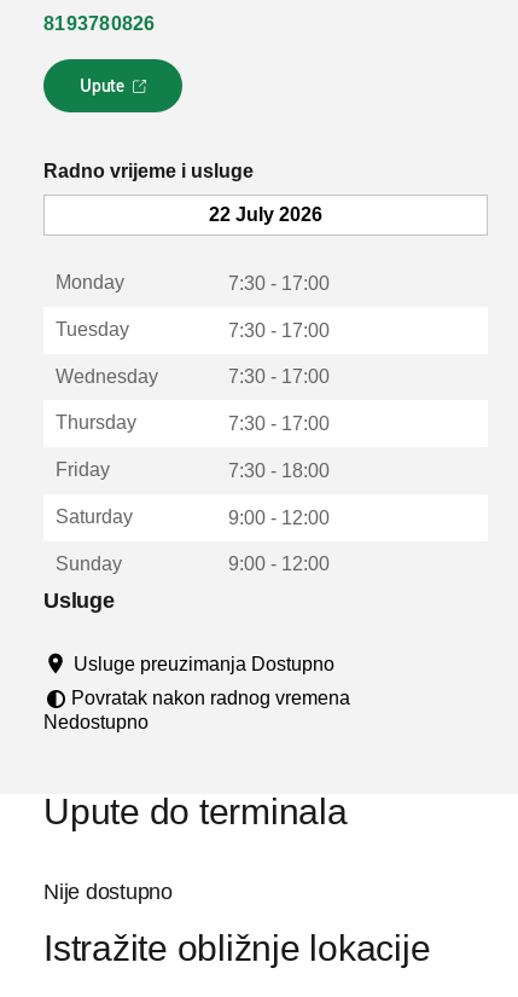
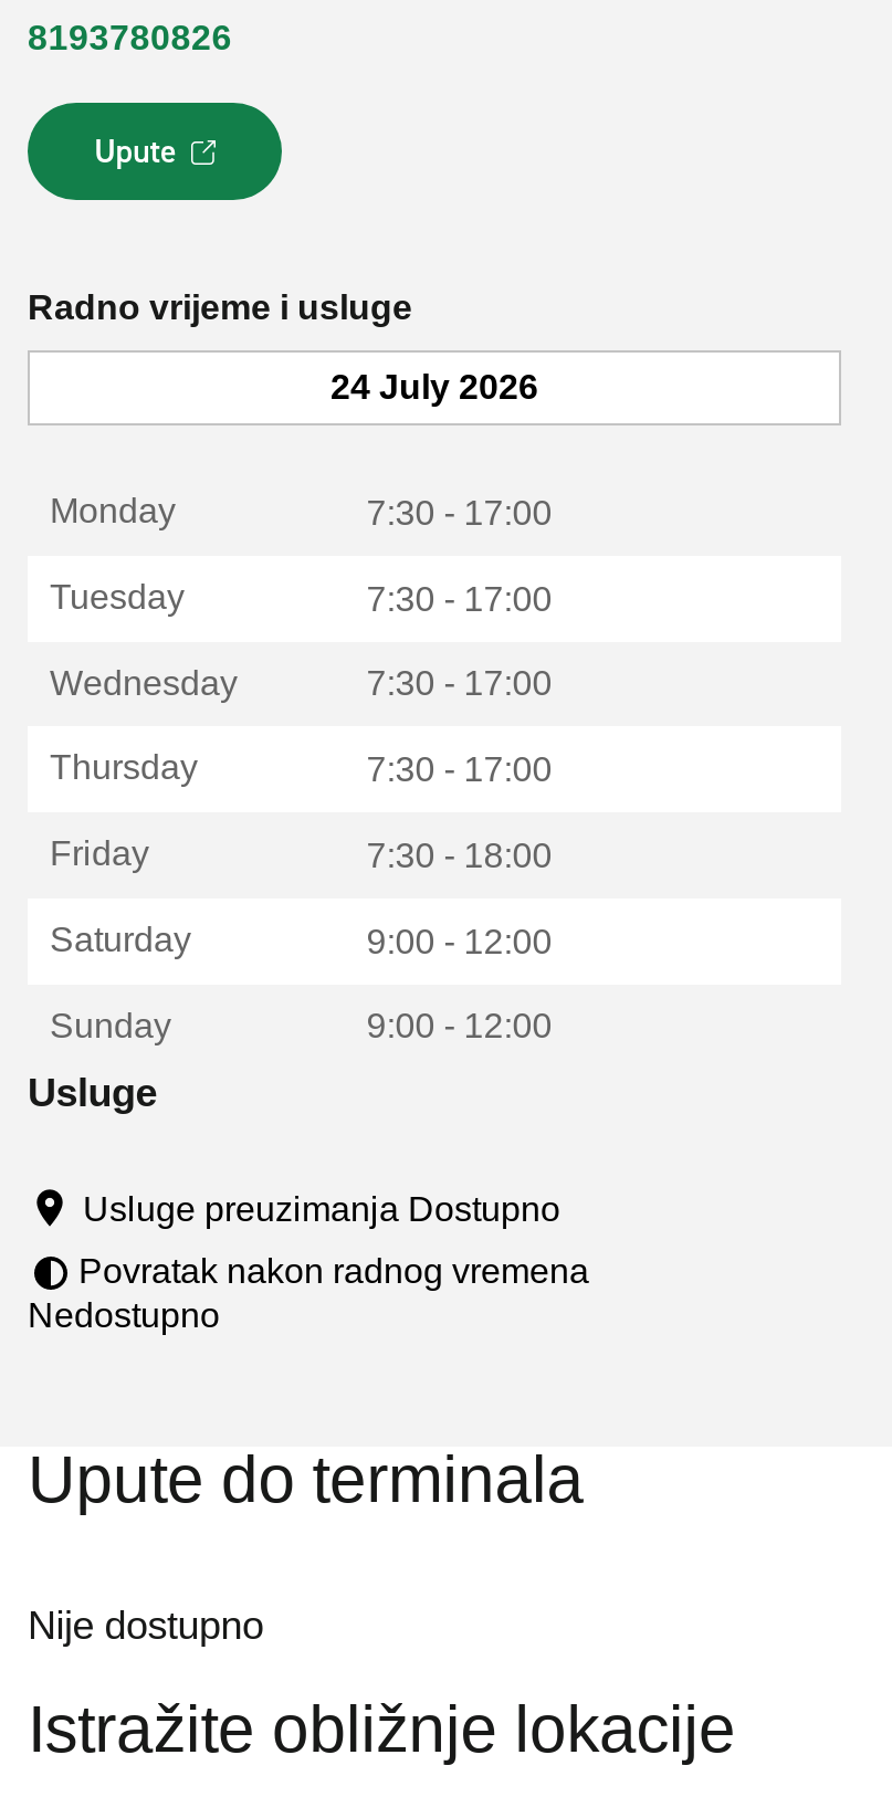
[209,204,322,225] 22 July 2026 -> [330,368,538,406] 24 July 2026

